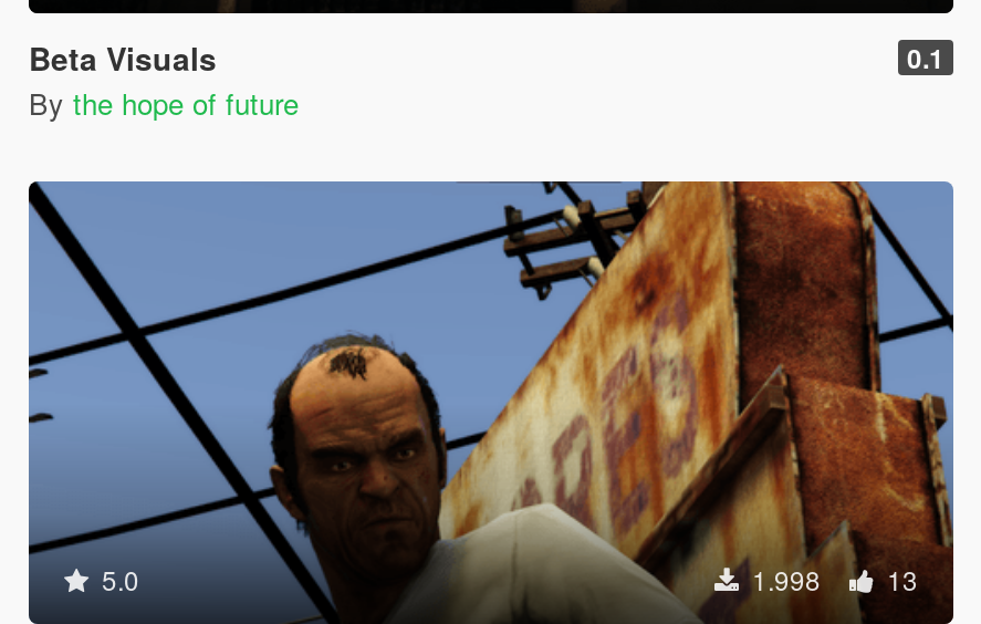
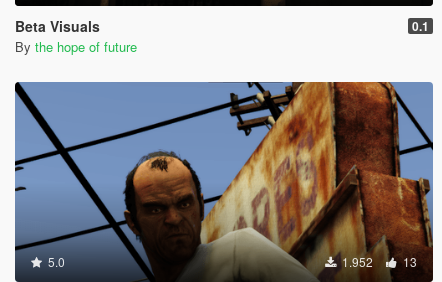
[745,561,918,598] 1.998 13 -> [339,253,417,270] 1.952 13

